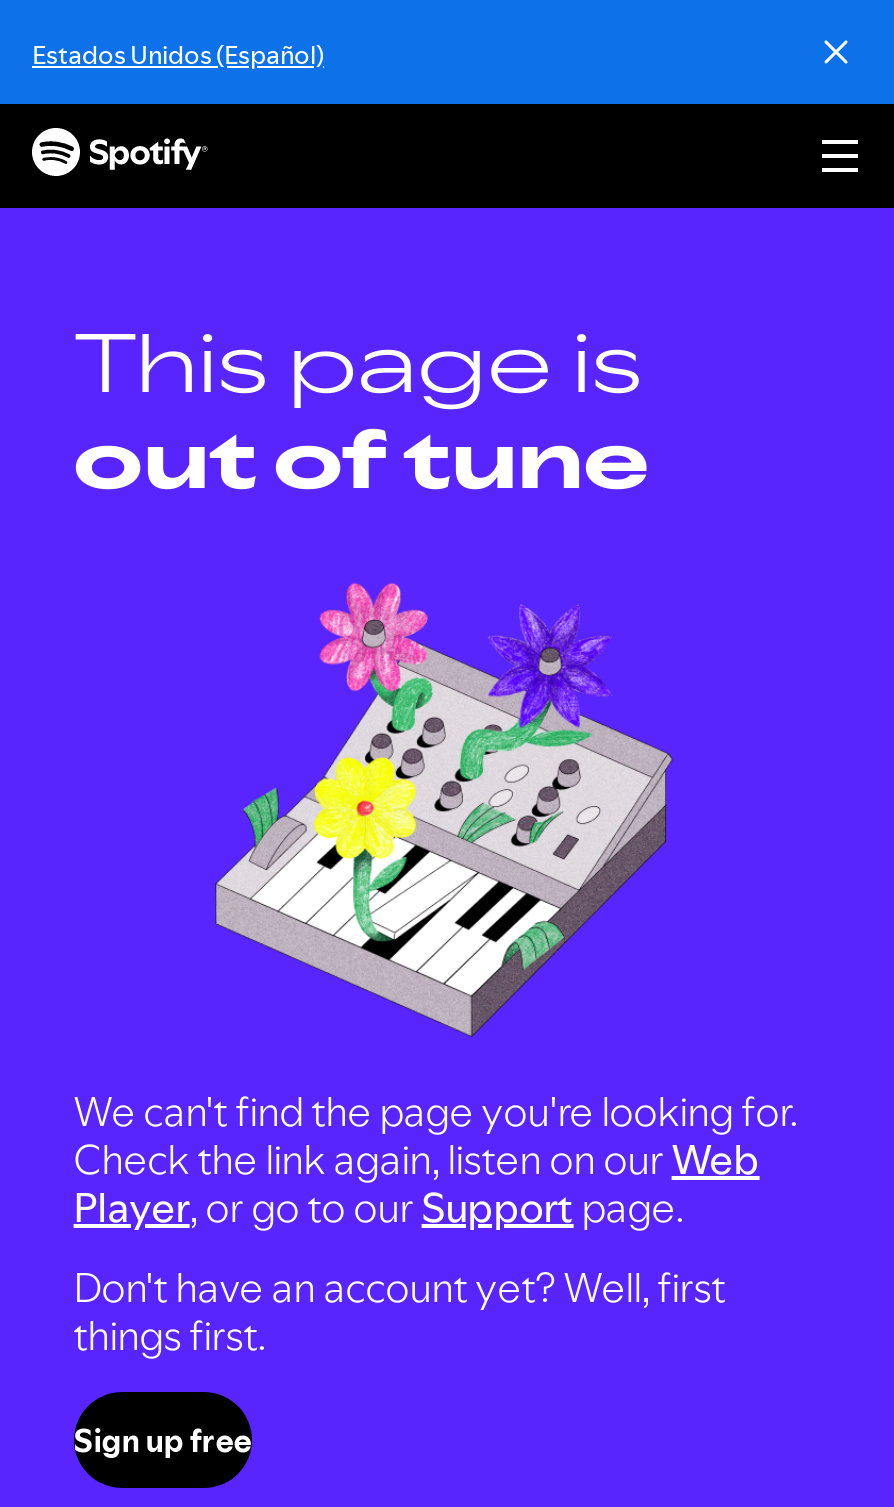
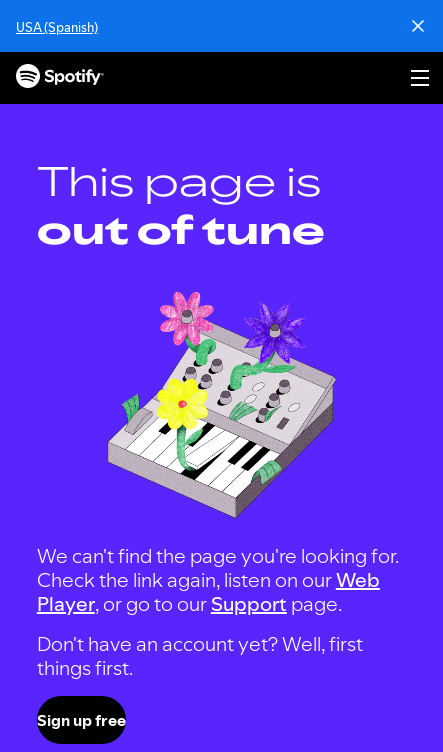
[32,36,324,72] Estados Unidos (Español) -> [16,18,98,36] USA (Spanish)

